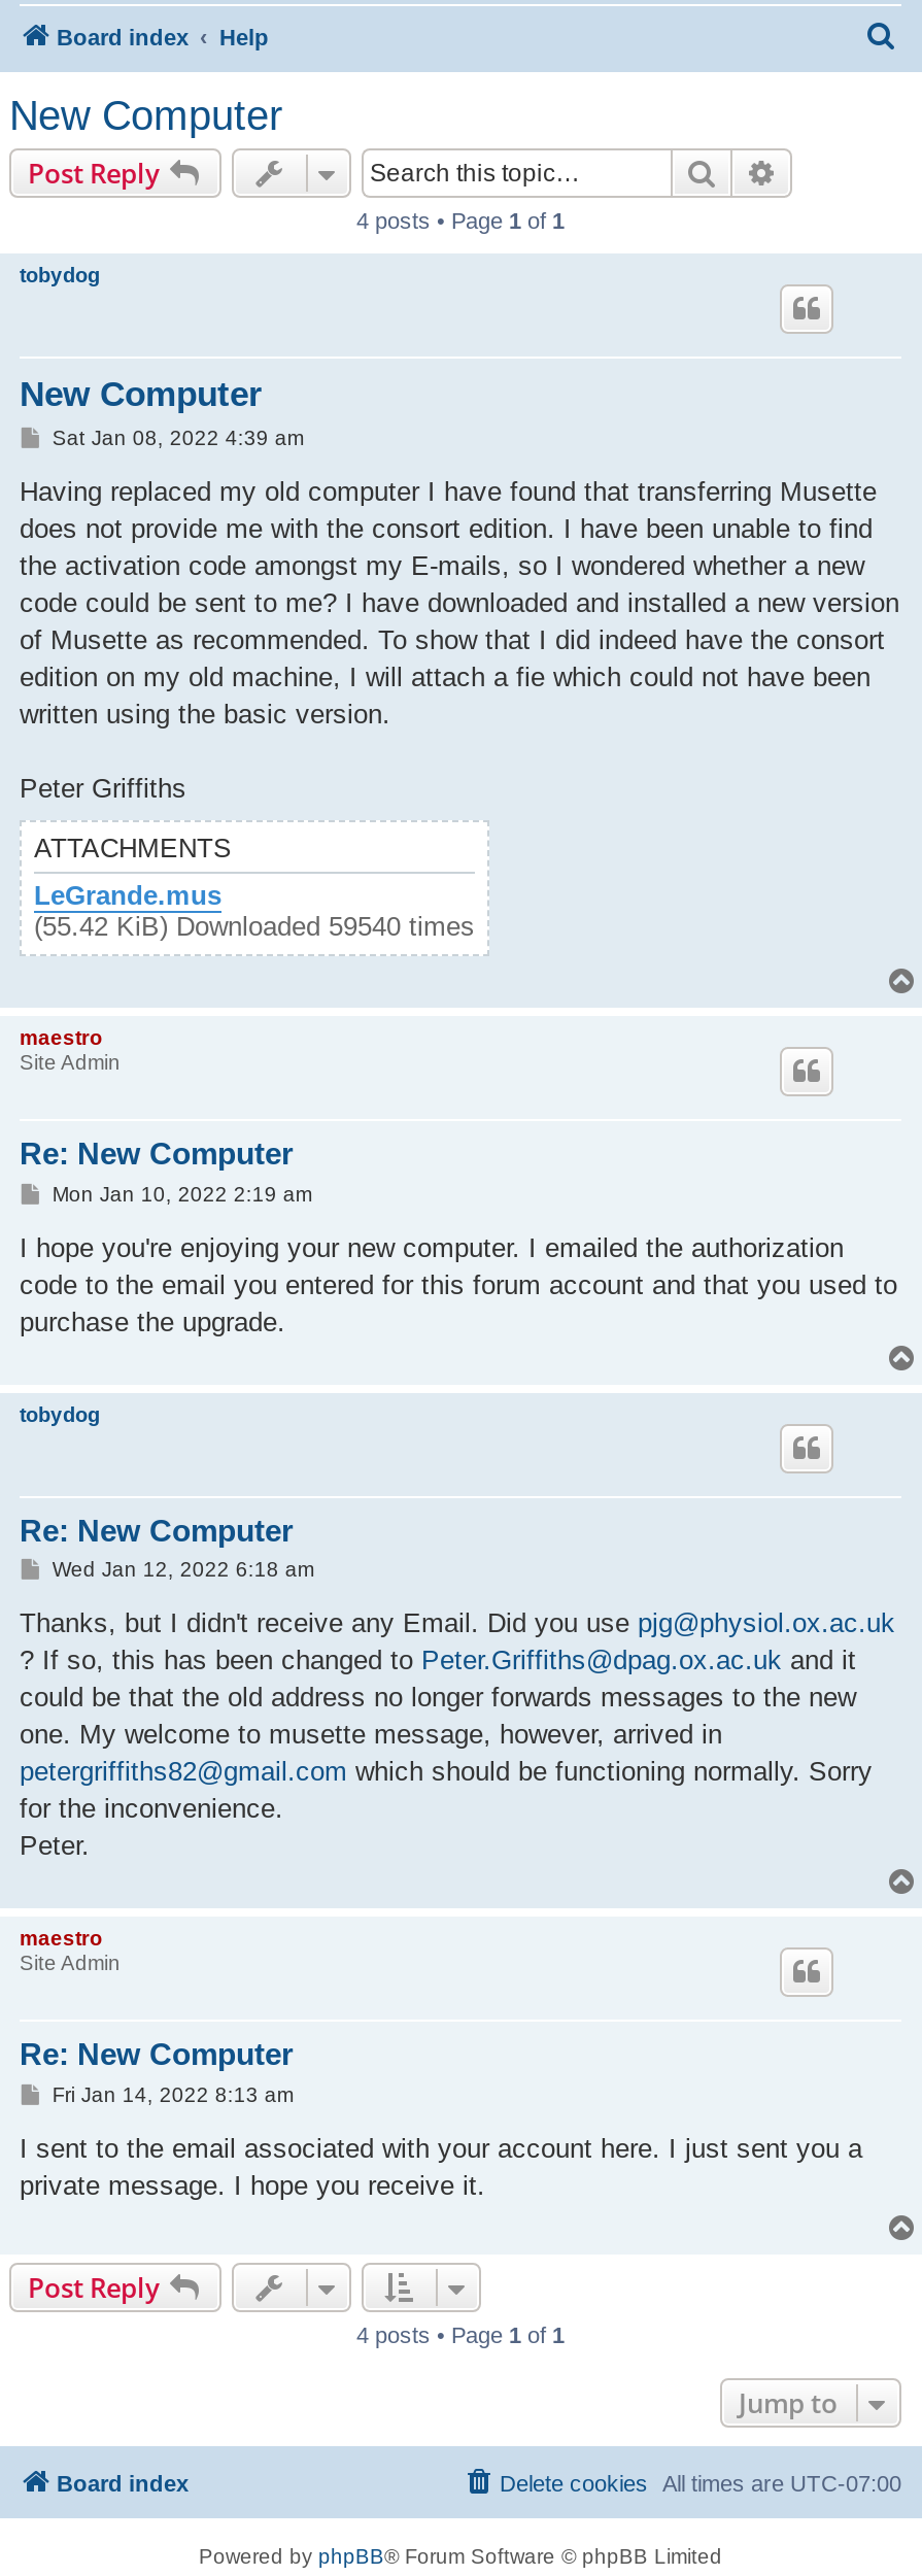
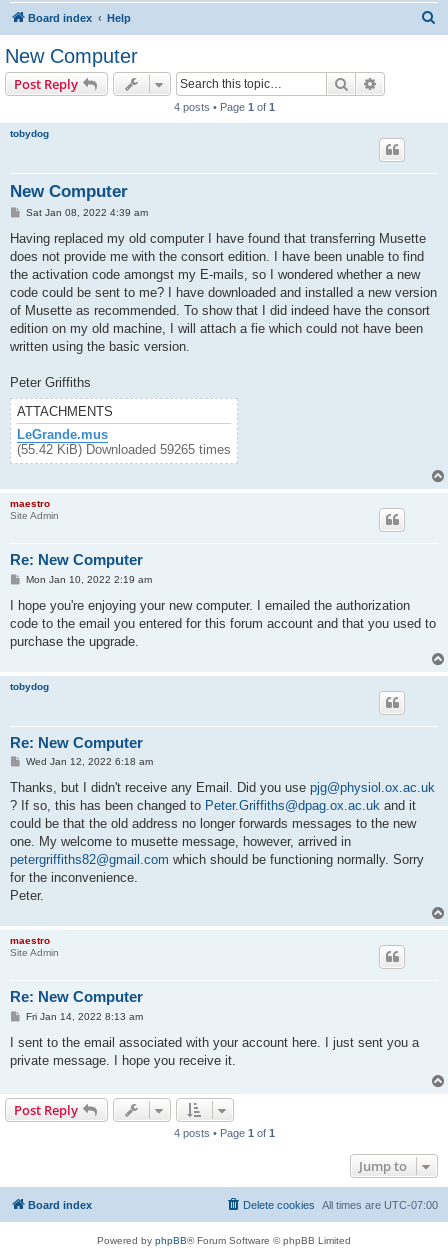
[34,911,475,942] (55.42 KiB) Downloaded 59540 times -> [17,442,231,457] (55.42 KiB) Downloaded 59265 times

